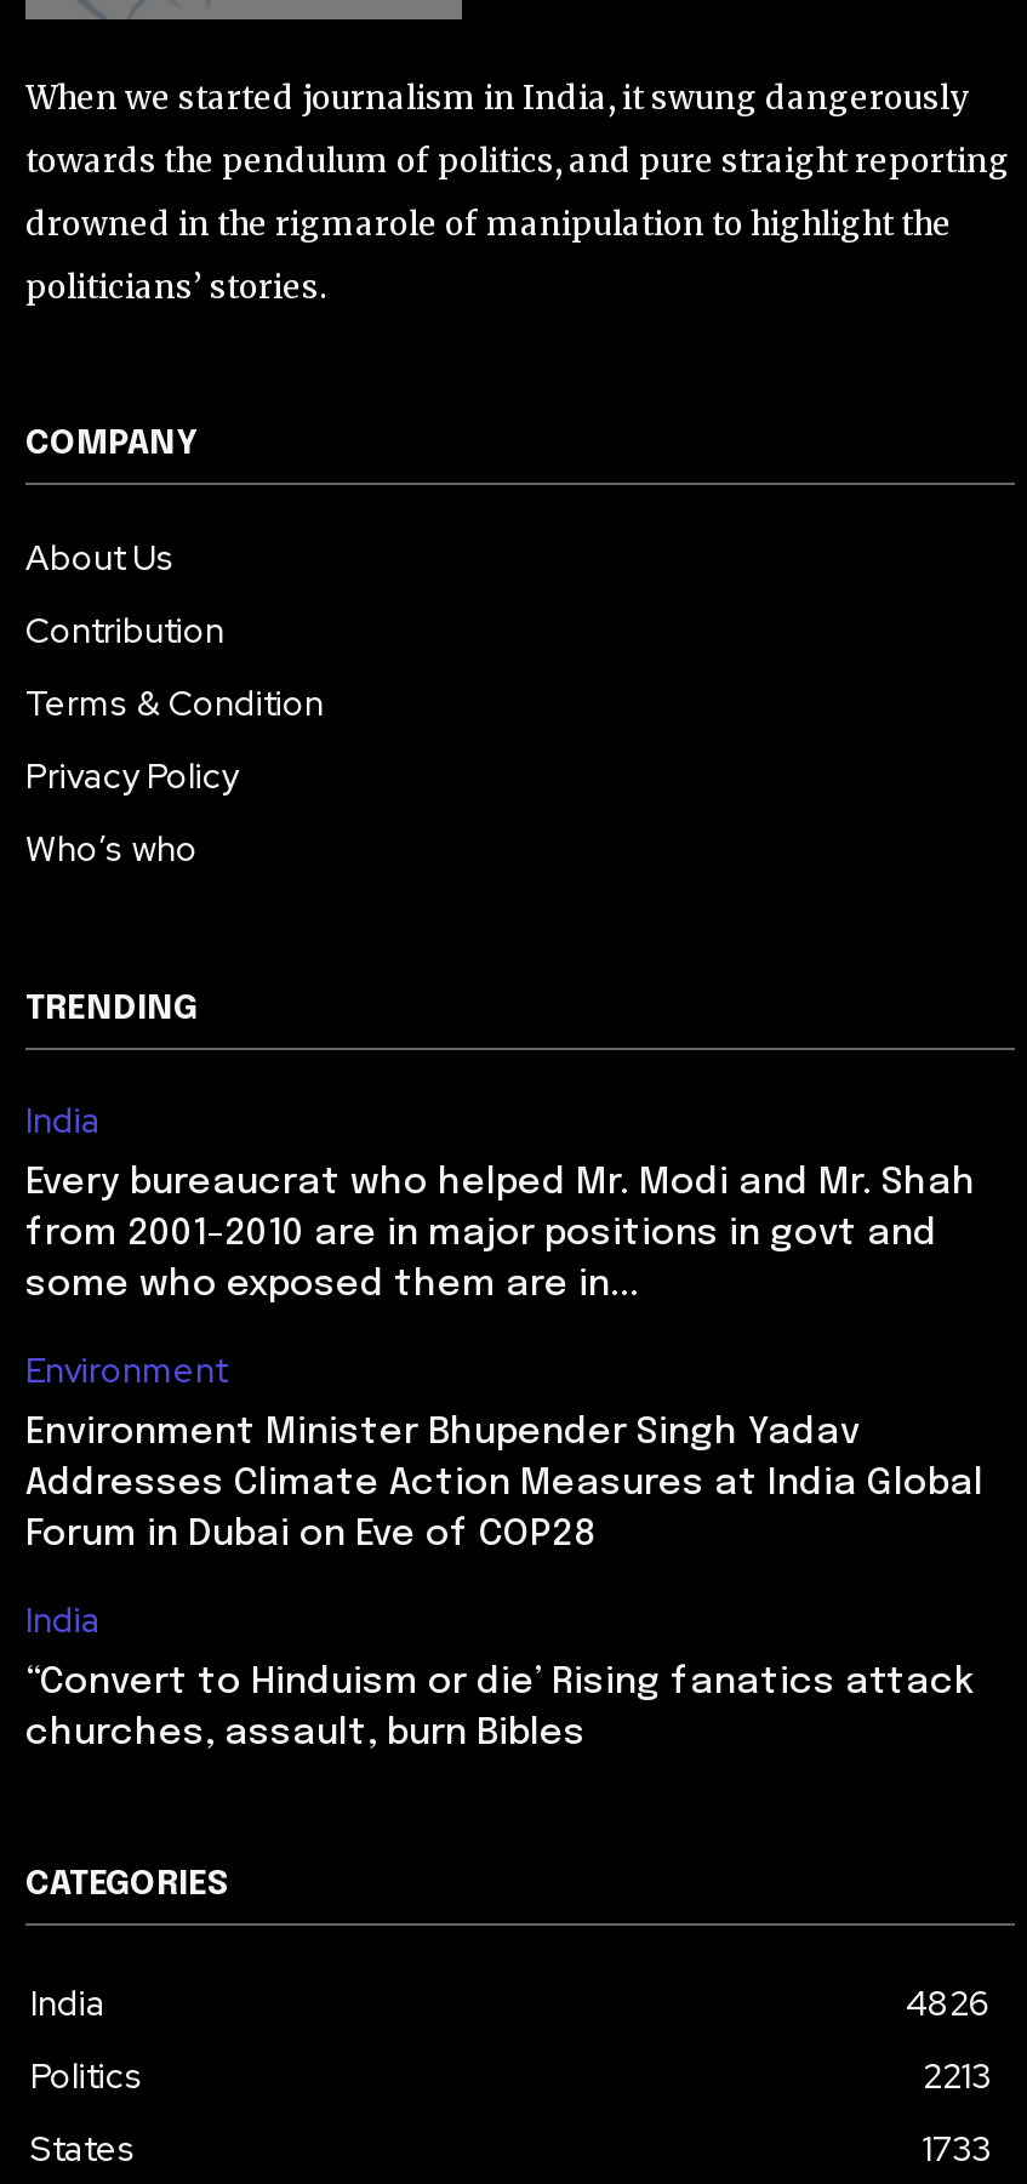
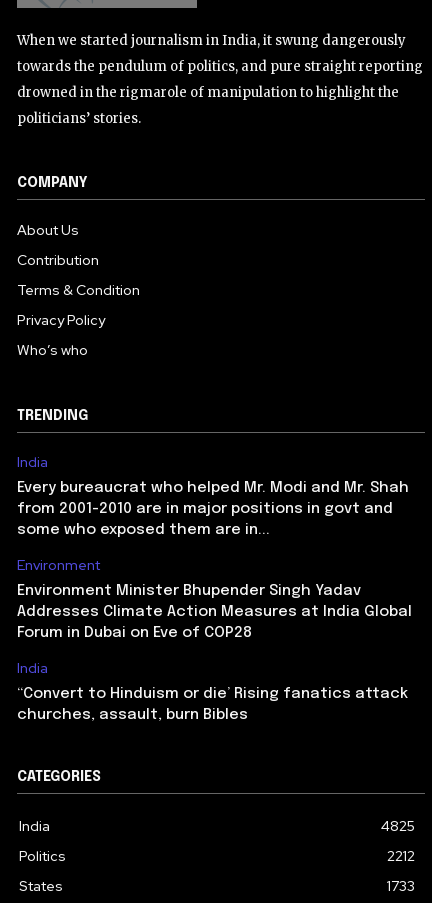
[906,1981,991,2025] 4826 -> [381,817,415,835] 4825
[923,2054,991,2097] 2213 -> [387,847,415,865] 2212

